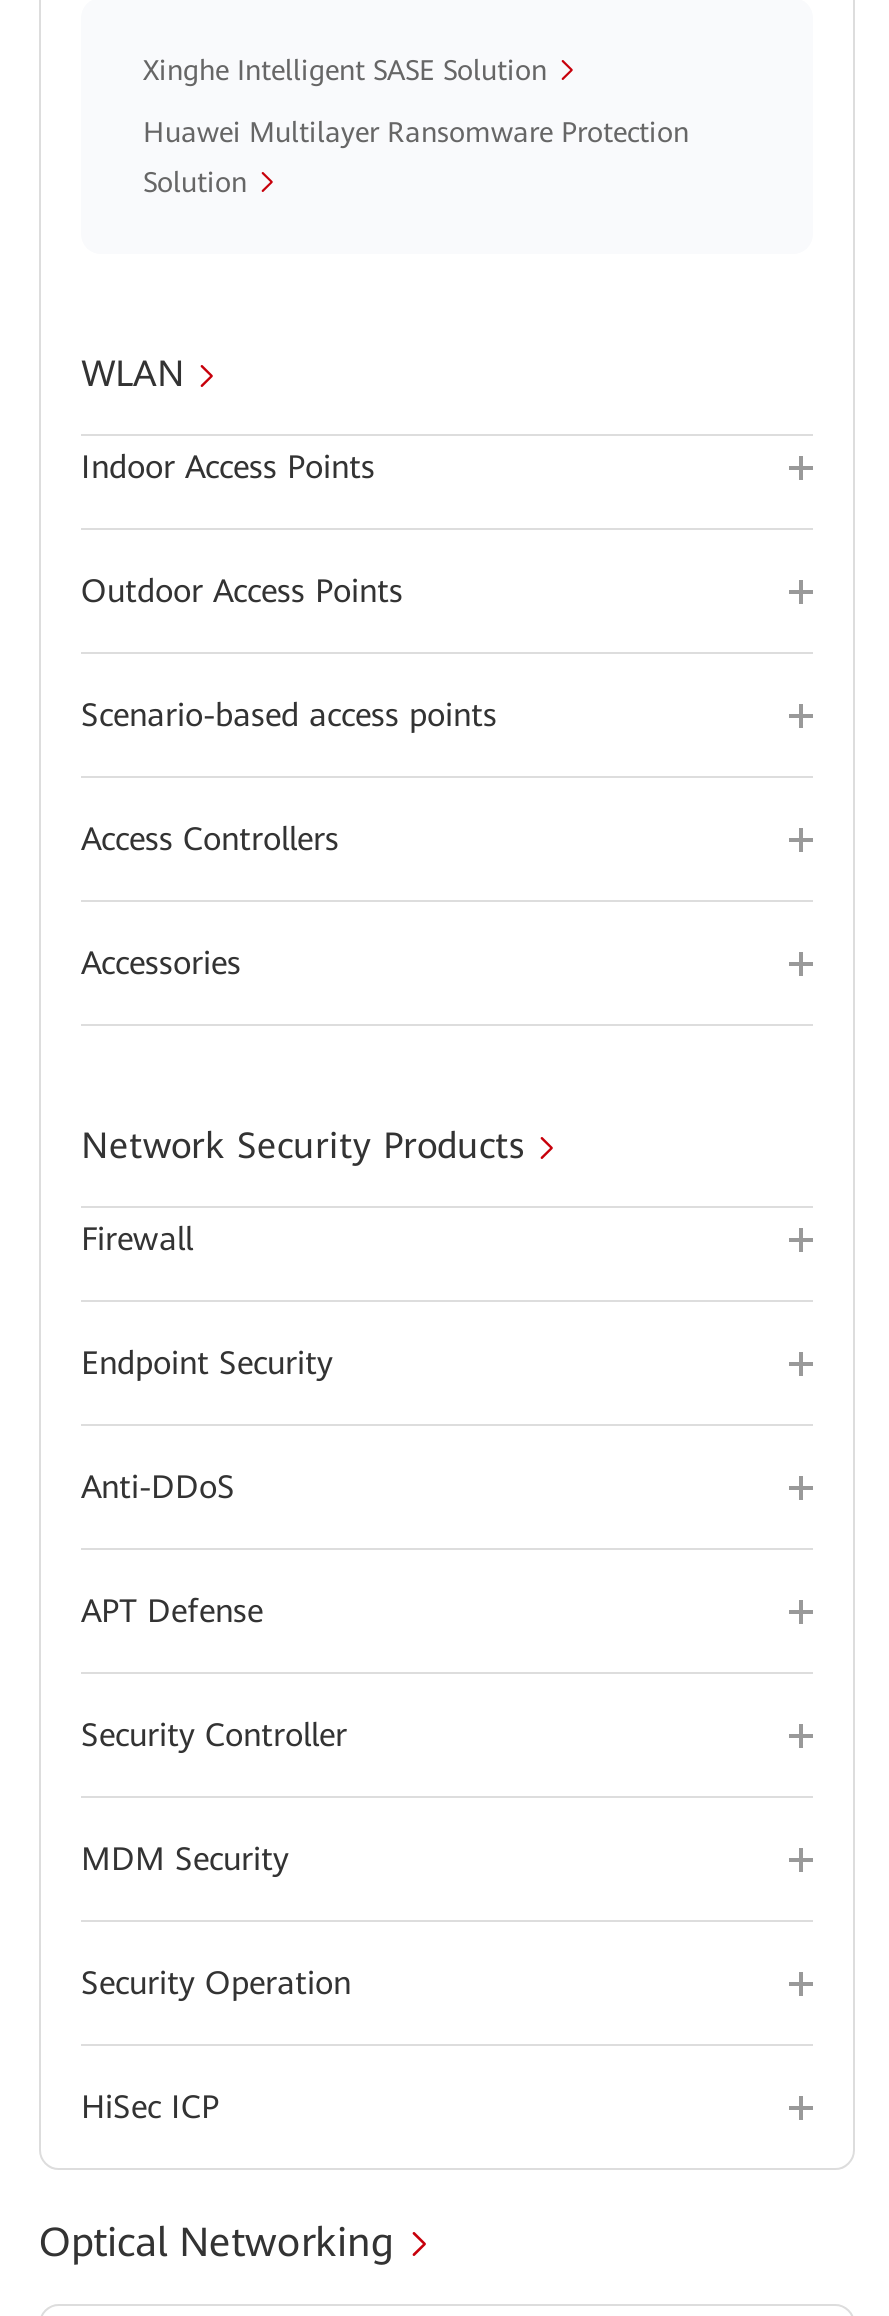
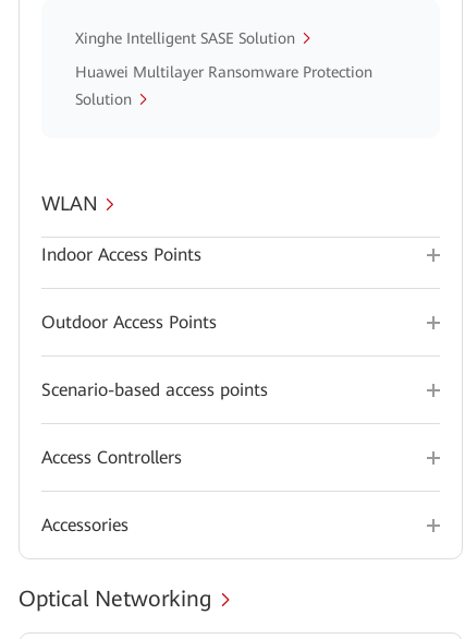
[81,1124,525,2126] Network Security Products | Firewall | Endpoint Security | Anti-DDoS | APT Defense | Security Controller | MDM Security | Security Operation | HiSec ICP -> none

